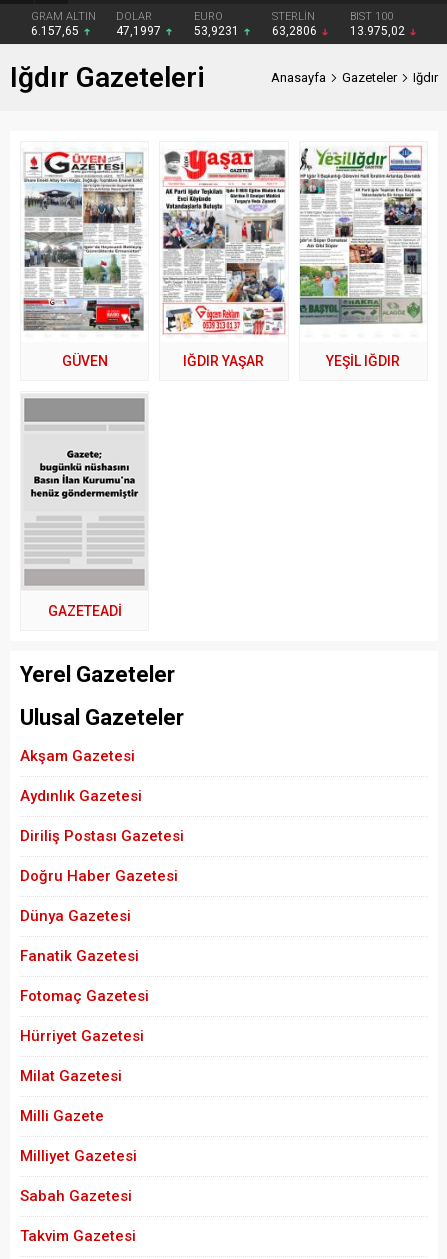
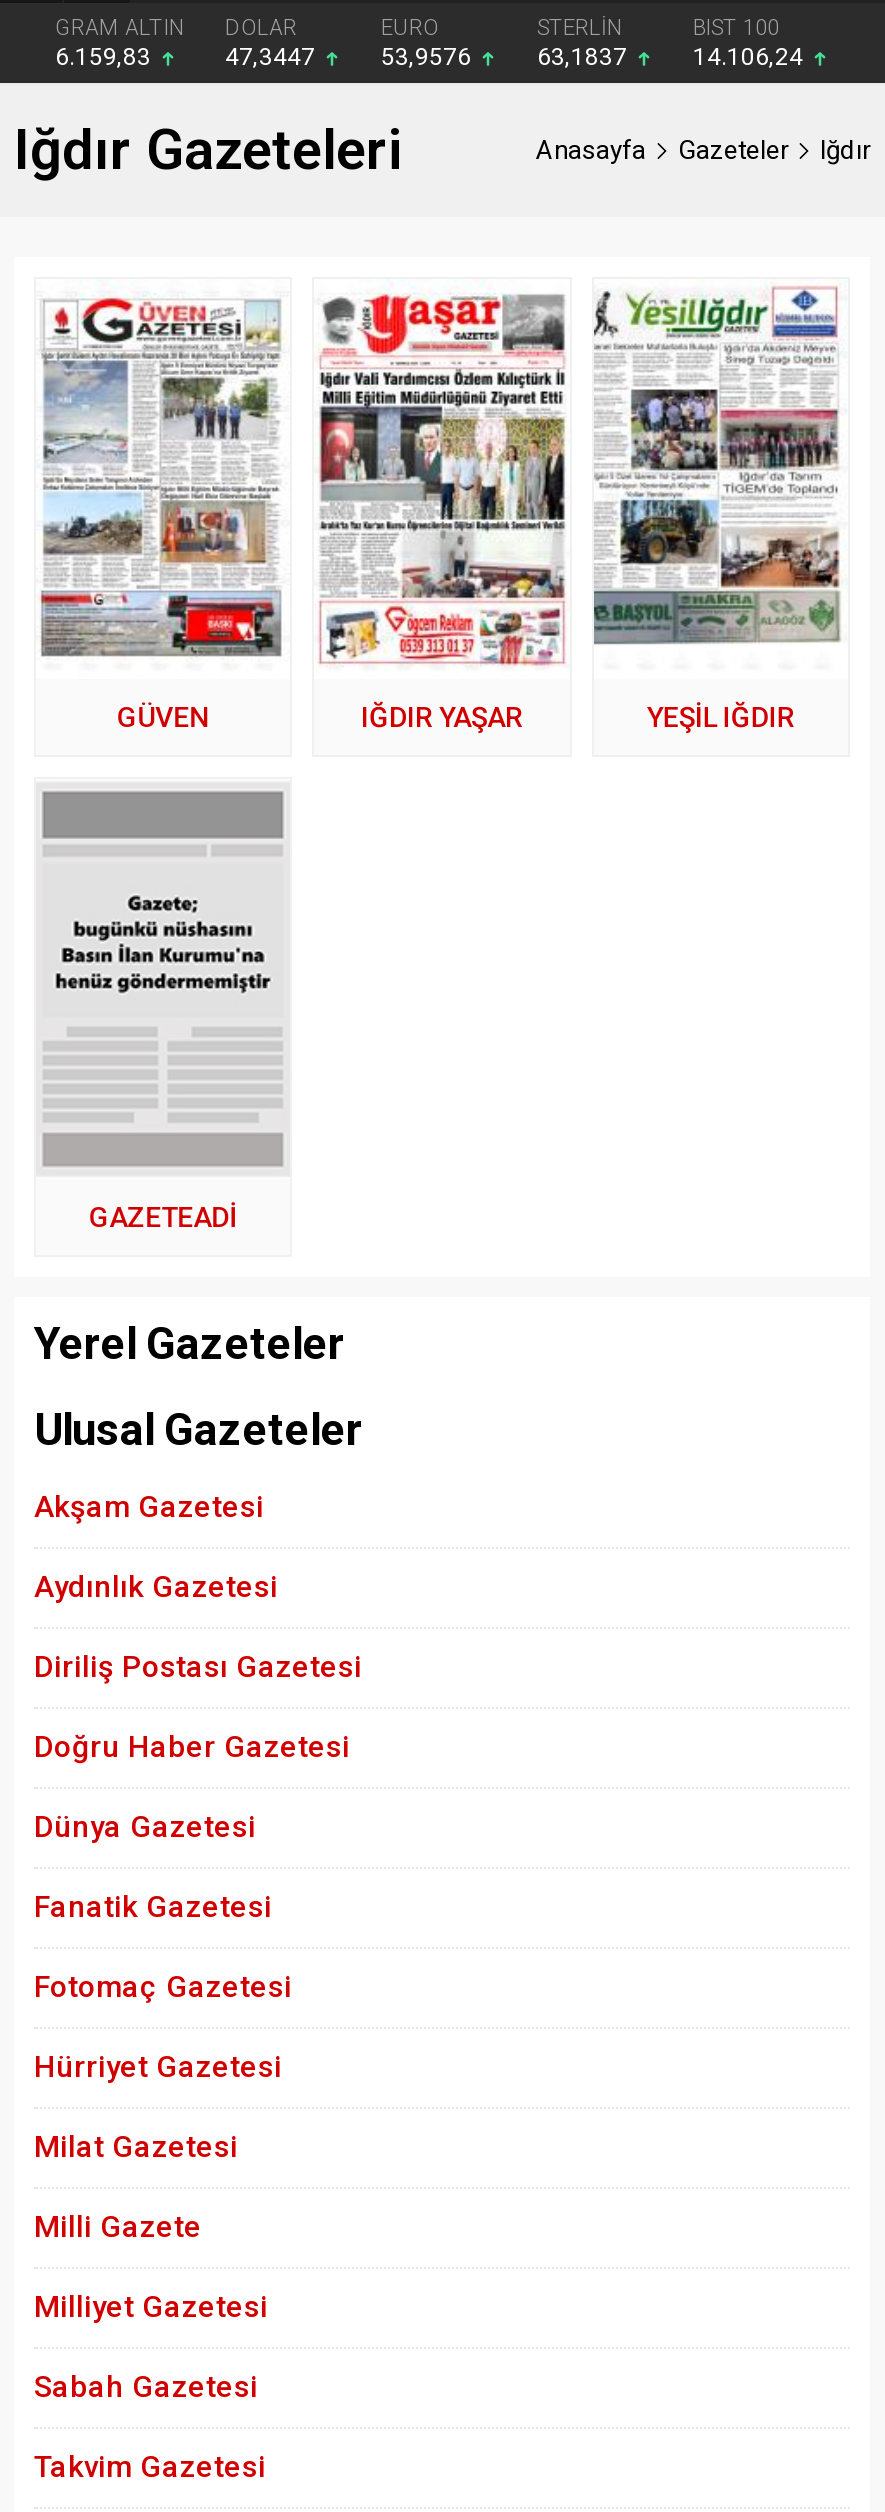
[30,24,81,38] 6.157,65 -> [55,43,157,71] 6.159,83
[115,24,163,38] 47,1997 -> [225,43,321,71] 47,3447
[193,24,241,38] 53,9231 -> [381,43,477,71] 53,9576
[271,24,319,38] 63,2806 -> [537,43,633,71] 63,1837
[349,24,407,38] 13.975,02 -> [693,43,809,71] 14.106,24
[24,180,143,286] [image] -> [42,355,278,565] [image]
[299,175,423,297] [image] -> [594,345,840,591] [image]
[163,187,285,303] [image] -> [318,369,566,599] [image]

